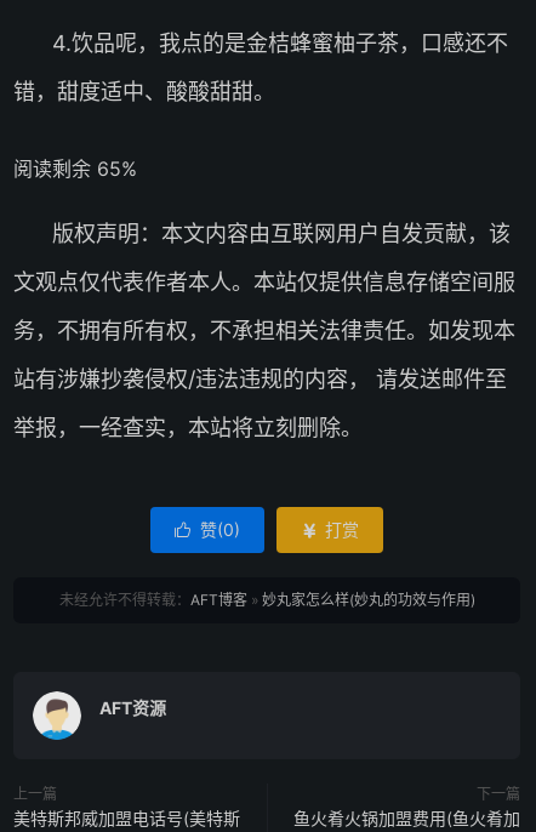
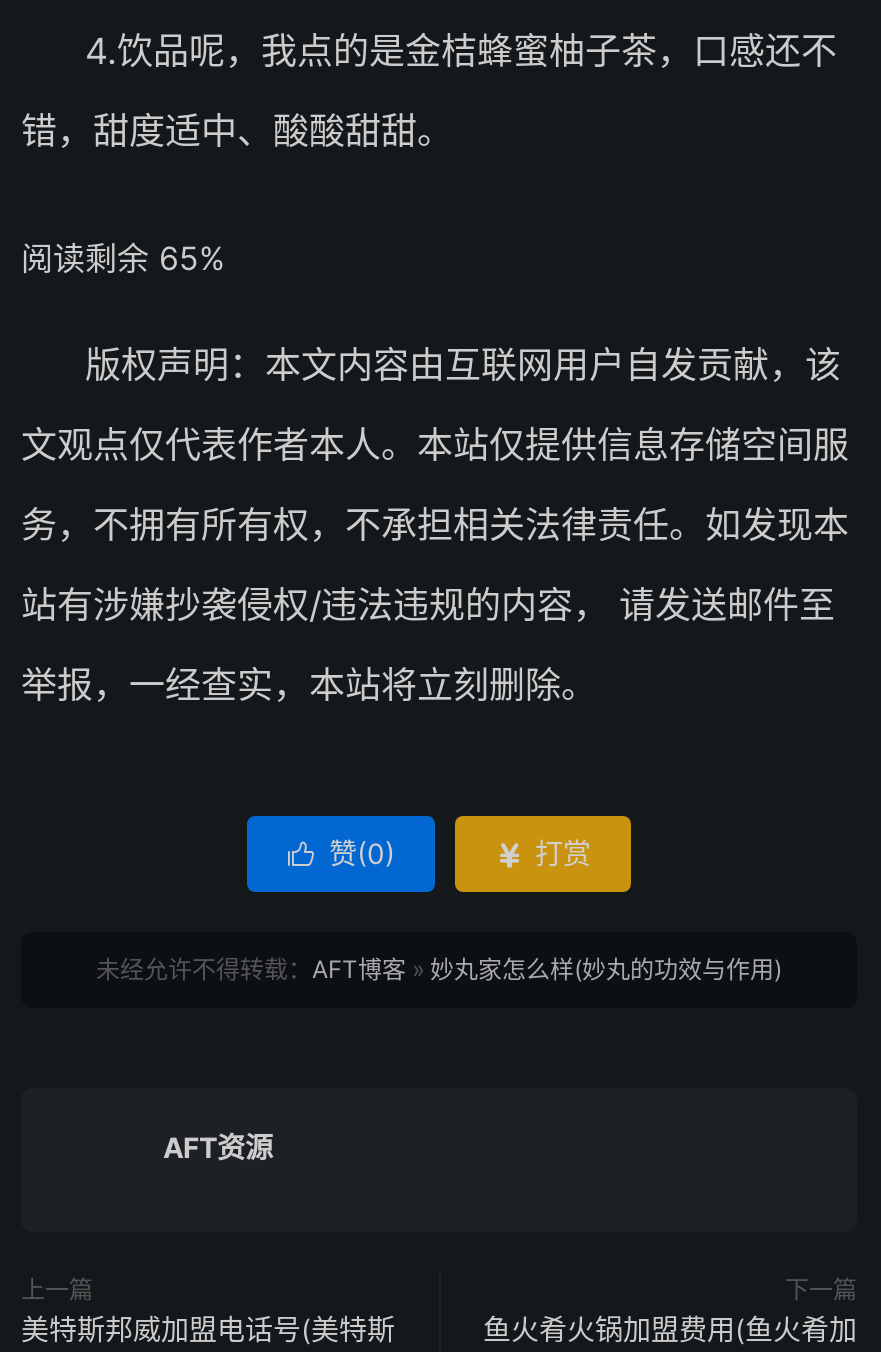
[32,690,82,741] [image] -> none

